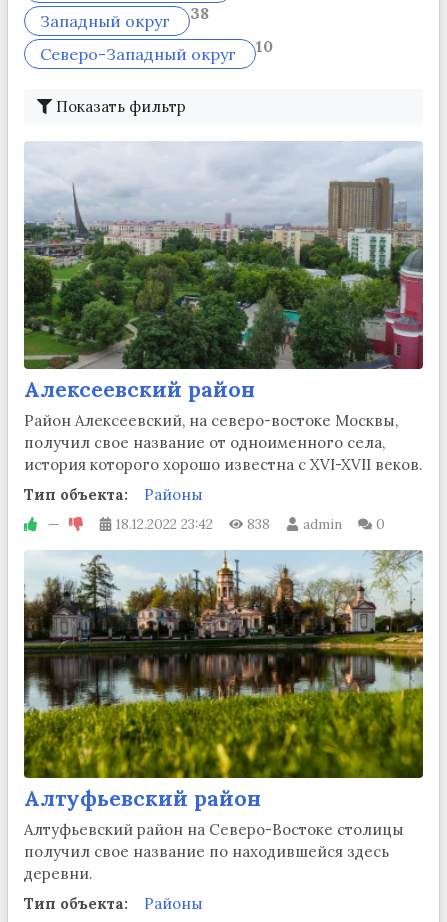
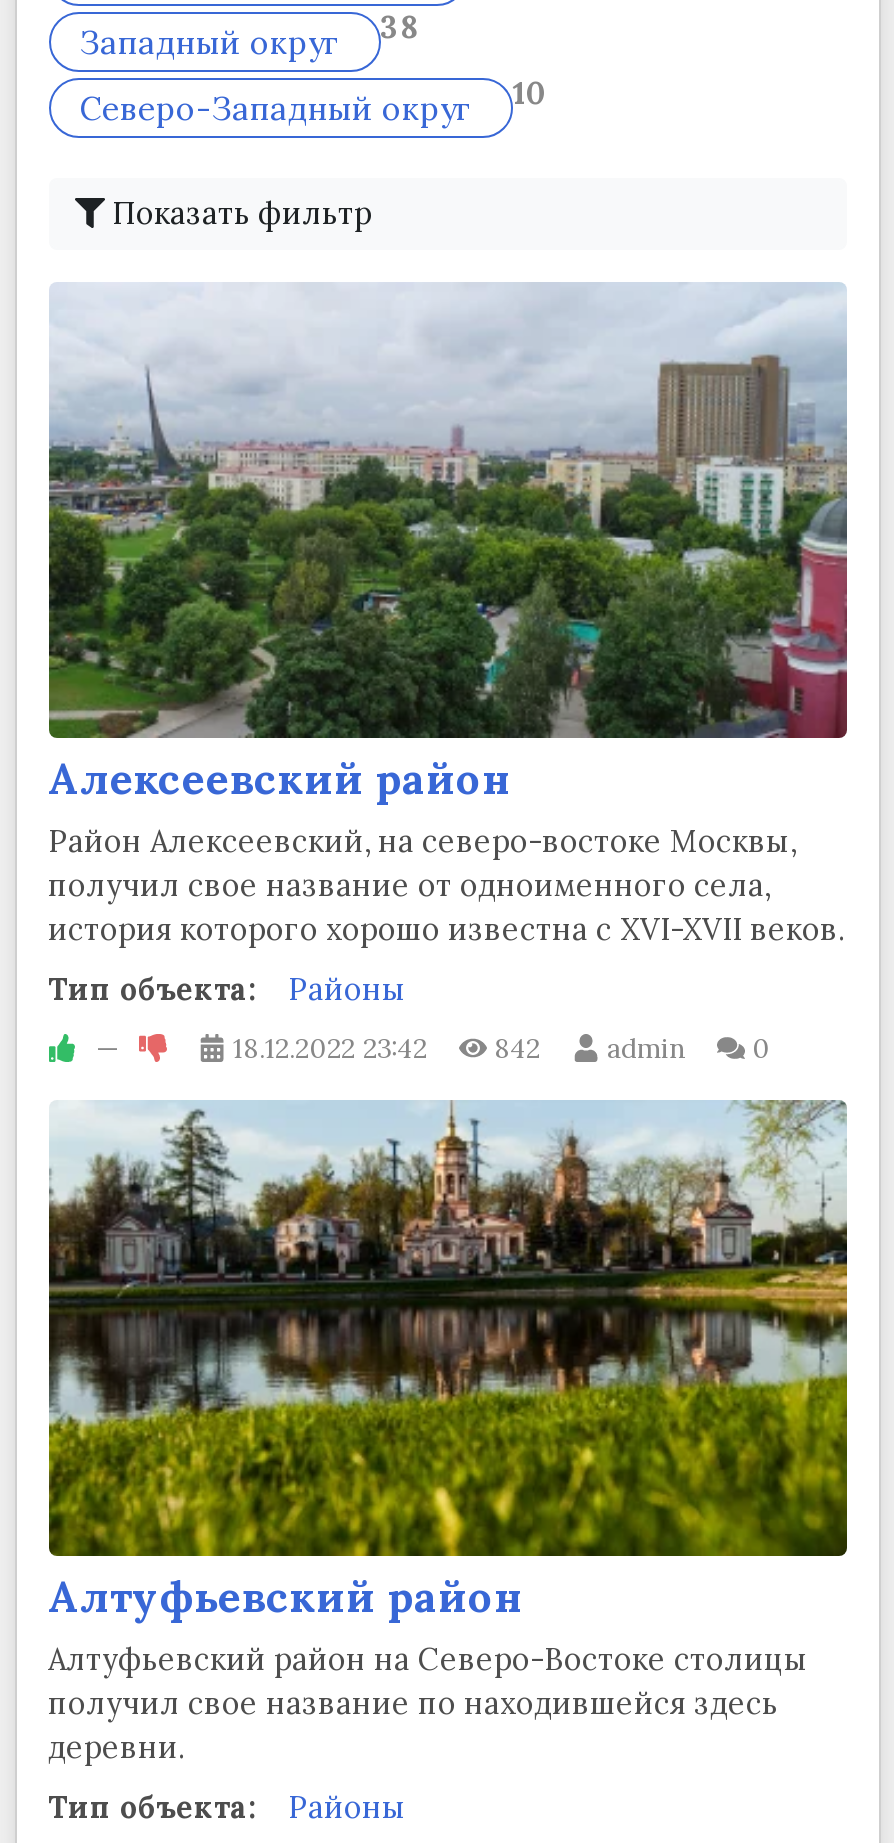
[116,515,384,533] 18.12.2022 23:42 838 admin 0 -> [233,1030,770,1066] 18.12.2022 23:42 842 admin 0

